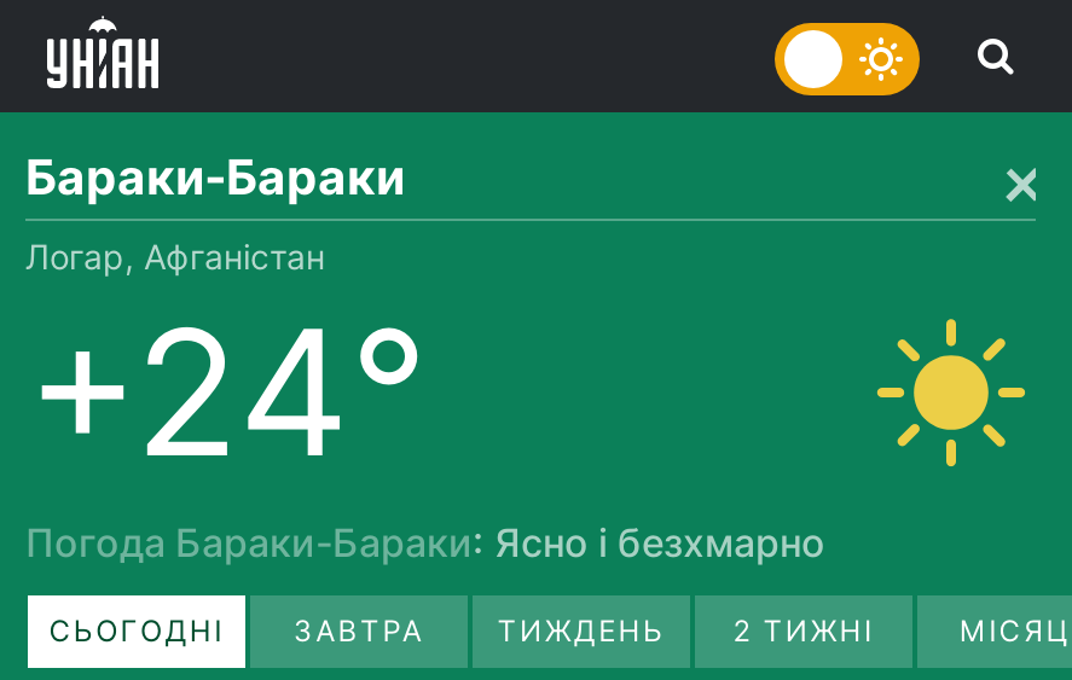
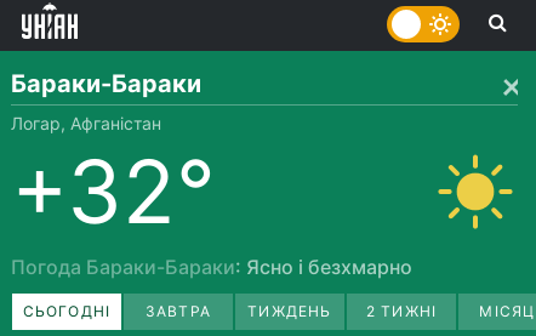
[25,286,429,496] +24° -> [11,138,216,244] +32°

